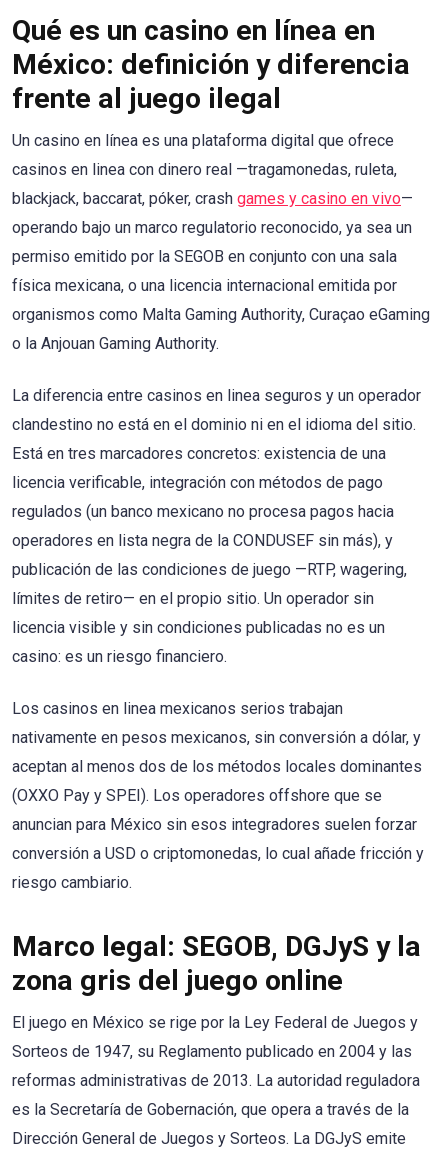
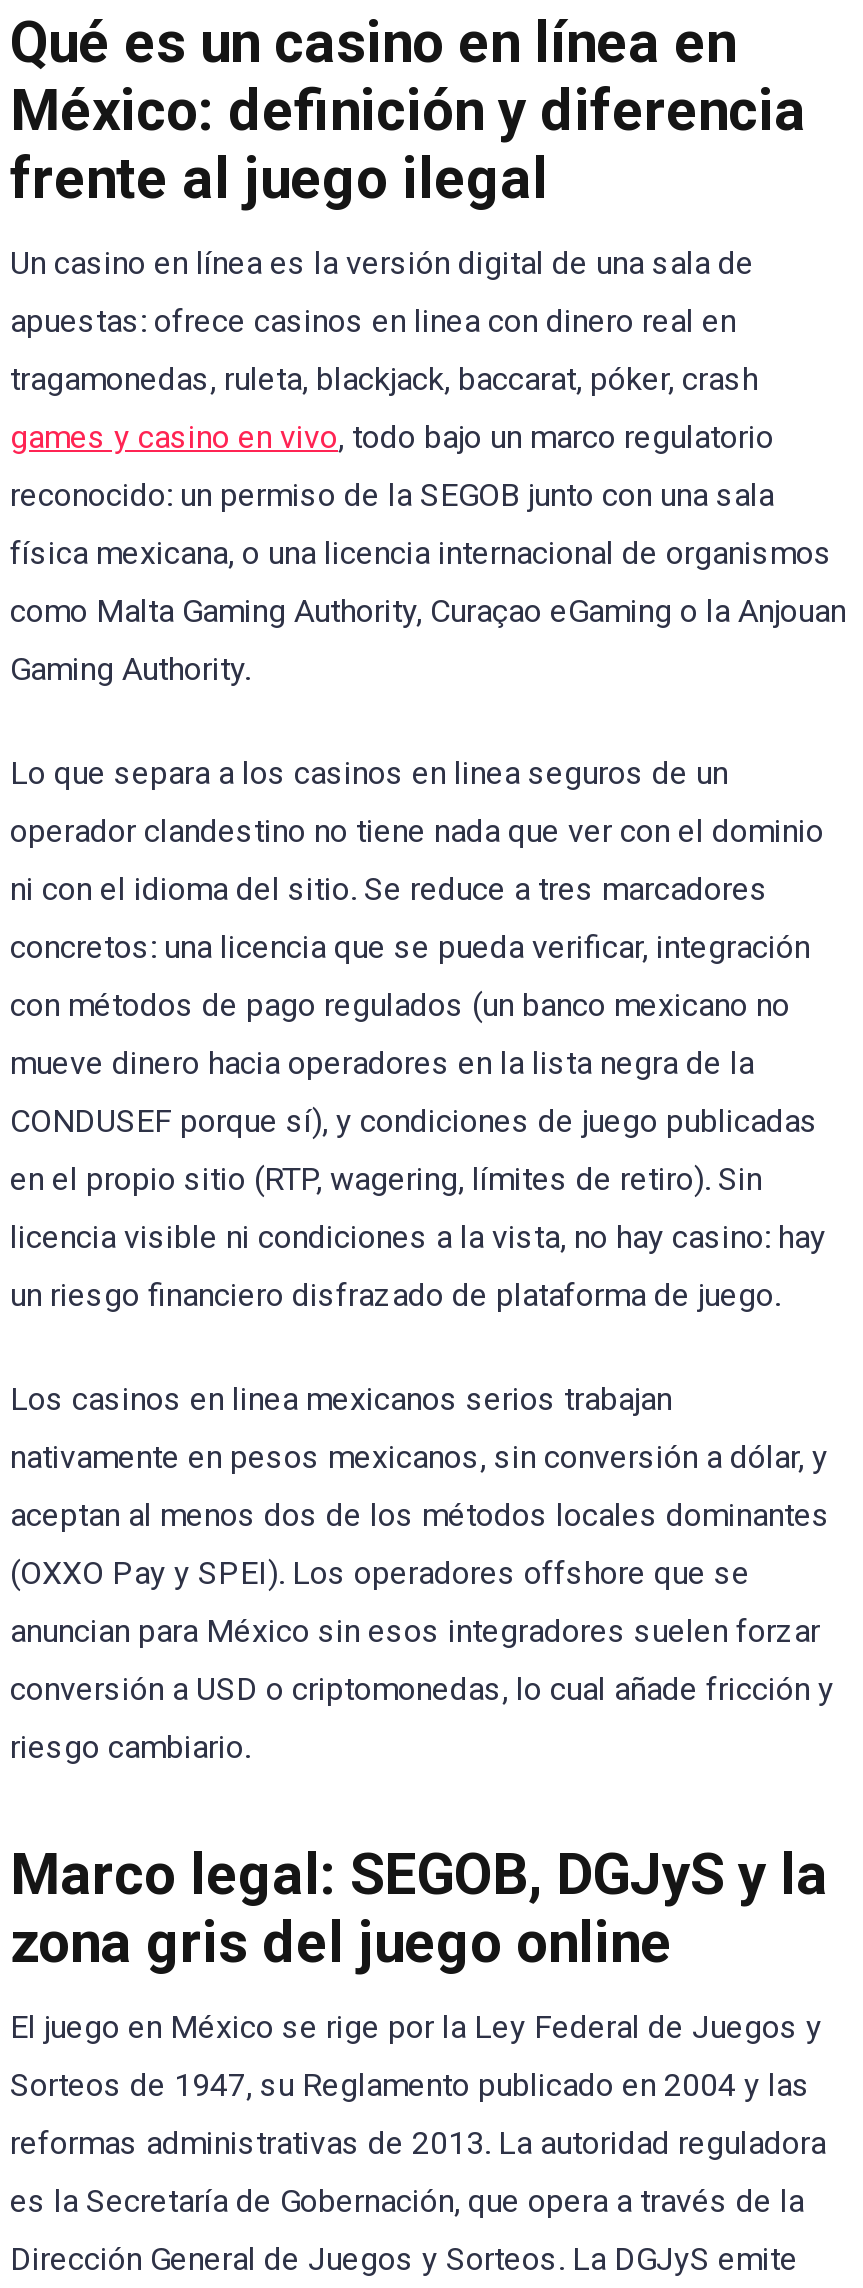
[12,131,394,150] Un casino en línea es una plataforma digital que ofrece -> [10,243,754,281] Un casino en línea es la versión digital de una sala de
[12,160,397,179] casinos en linea con dinero real —tragamonedas, ruleta, -> [10,301,736,339] apuestas: ofrece casinos en linea con dinero real en
[12,189,413,208] blackjack, baccarat, póker, crash games y casino en vivo— -> [10,359,758,397] tragamonedas, ruleta, blackjack, baccarat, póker, crash
[12,218,412,237] operando bajo un marco regulatorio reconocido, ya sea un -> [10,417,774,455] games y casino en vivo, todo bajo un marco regulatorio
[12,247,397,266] permiso emitido por la SEGOB en conjunto con una sala -> [10,475,774,513] reconocido: un permiso de la SEGOB junto con una sala
[12,276,397,295] física mexicana, o una licencia internacional emitida por -> [10,533,832,571] física mexicana, o una licencia internacional de organismos
[12,305,430,324] organismos como Malta Gaming Authority, Curaçao eGaming -> [10,591,846,629] como Malta Gaming Authority, Curaçao eGaming o la Anjouan
[12,334,219,353] o la Anjouan Gaming Authority. -> [10,649,250,687] Gaming Authority.
[12,386,421,405] La diferencia entre casinos en linea seguros y un operador -> [10,754,728,792] Lo que separa a los casinos en linea seguros de un
[12,415,416,434] clandestino no está en el dominio ni en el idioma del sitio. -> [10,812,824,850] operador clandestino no tiene nada que ver con el dominio
[12,444,386,463] Está en tres marcadores concretos: existencia de una -> [10,870,768,908] ni con el idioma del sitio. Se reduce a tres marcadores
[12,473,383,492] licencia verificable, integración con métodos de pago -> [10,928,810,966] concretos: una licencia que se pueda verificar, integración
[12,502,394,521] regulados (un banco mexicano no procesa pagos hacia -> [10,986,790,1024] con métodos de pago regulados (un banco mexicano no
[12,531,393,550] operadores en lista negra de la CONDUSEF sin más), y -> [10,1044,754,1082] mueve dinero hacia operadores en la lista negra de la
[12,560,407,579] publicación de las condiciones de juego —RTP, wagering, -> [10,1102,818,1140] CONDUSEF porque sí), y condiciones de juego publicadas
[12,589,374,608] límites de retiro— en el propio sitio. Un operador sin -> [10,1160,762,1198] en el propio sitio (RTP, wagering, límites de retiro). Sin
[12,618,385,637] licencia visible y sin condiciones publicadas no es un -> [10,1218,826,1256] licencia visible ni condiciones a la vista, no hay casino: hay
[12,647,227,666] casino: es un riesgo financiero. -> [10,1276,780,1314] un riesgo financiero disfrazado de plataforma de juego.

